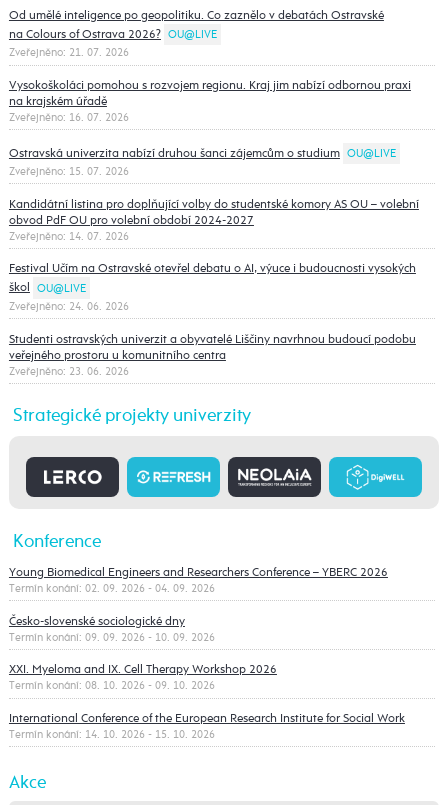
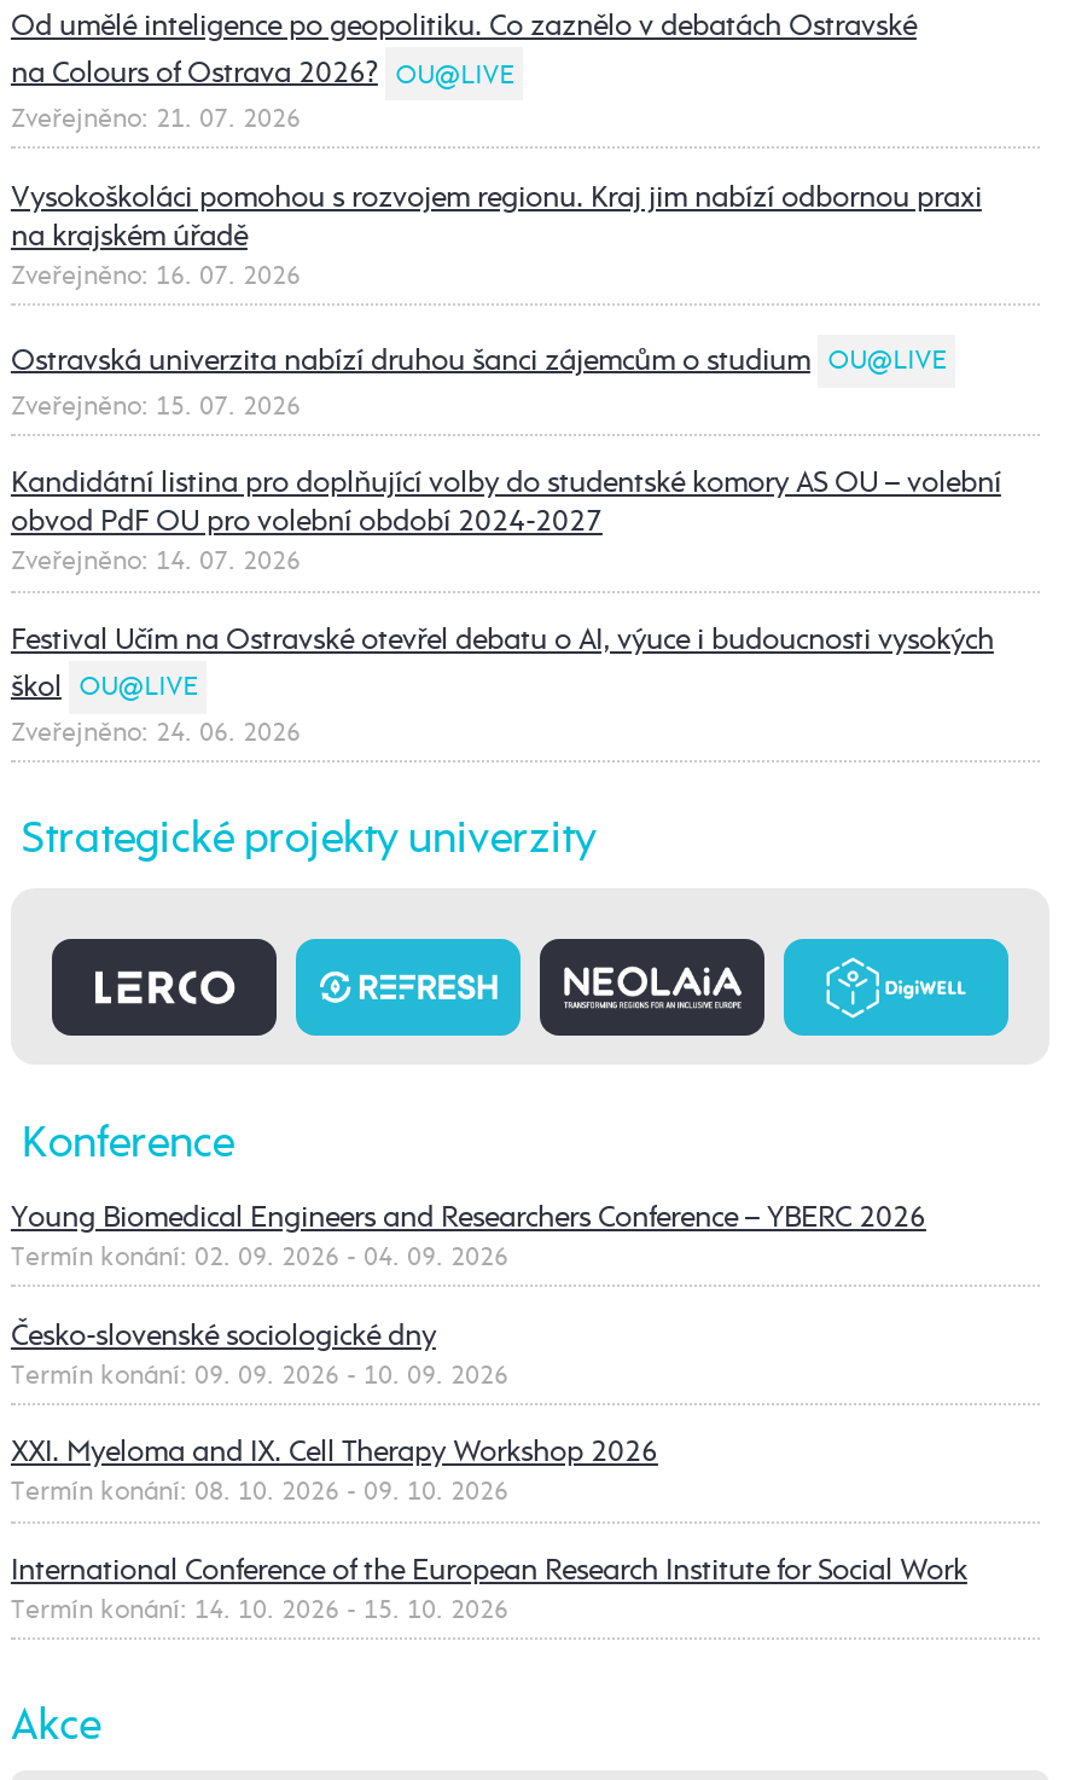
[9,332,416,376] Studenti ostravských univerzit a obyvatelé Liščiny navrhnou budoucí podobu | veřejného prostoru u komunitního centra | Zveřejněno: 23. 06. 2026 -> none

